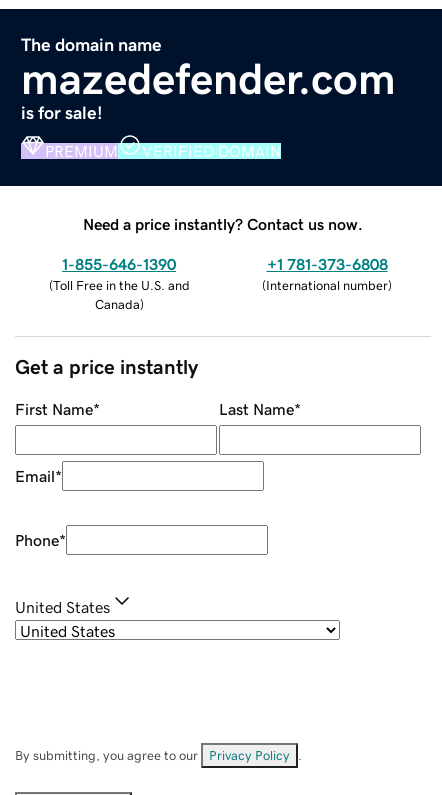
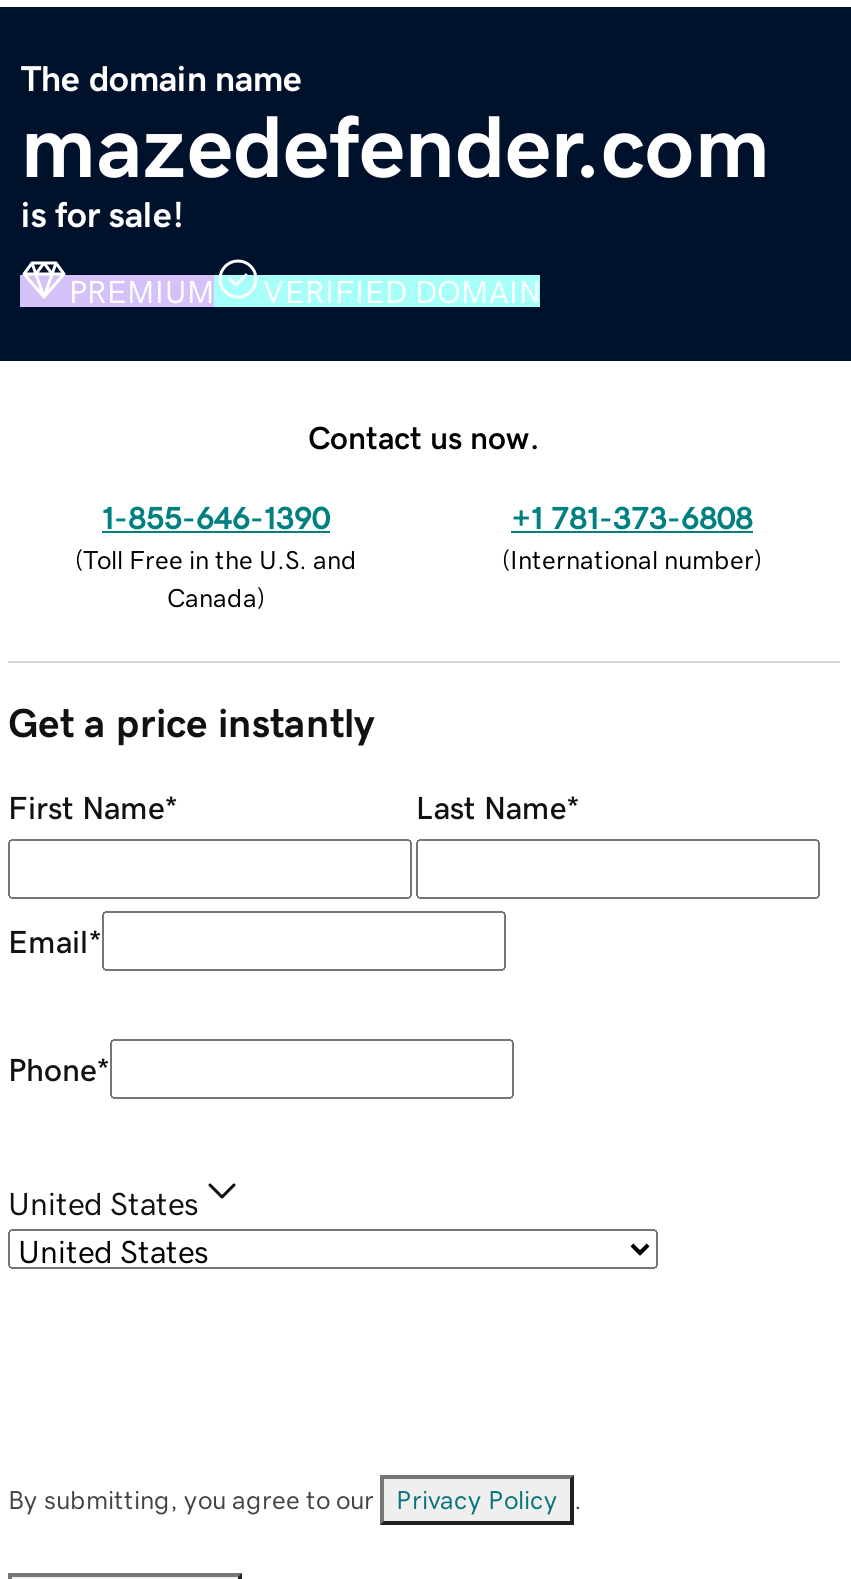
[83,216,363,232] Need a price instantly? Contact us now. -> [308,420,540,452] Contact us now.

